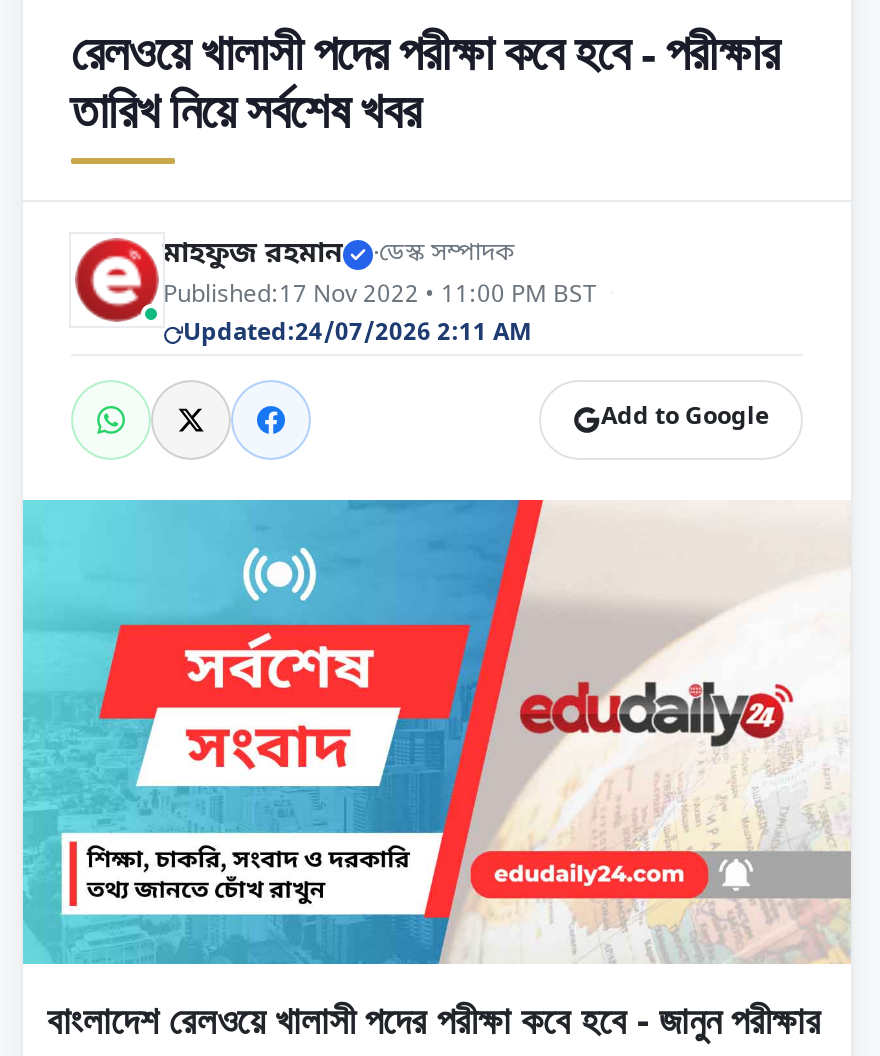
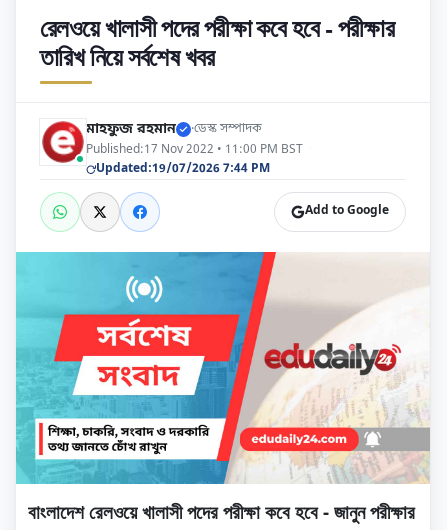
[183,317,531,349] Updated:24/07/2026 2:11 AM -> [96,160,270,176] Updated:19/07/2026 7:44 PM

